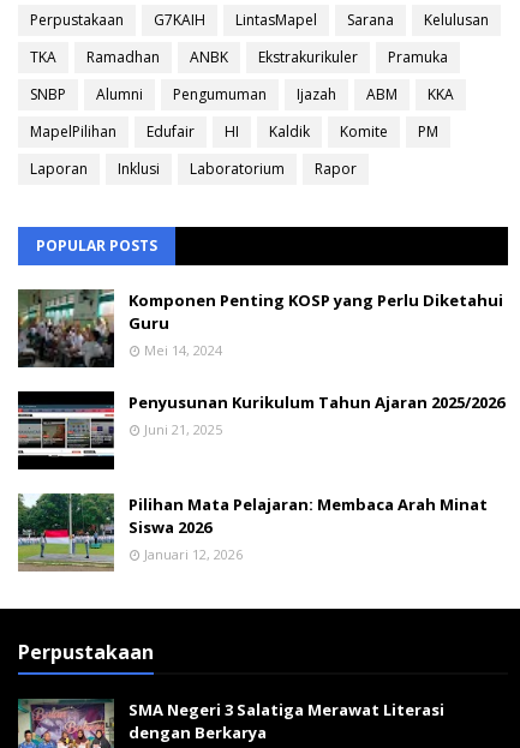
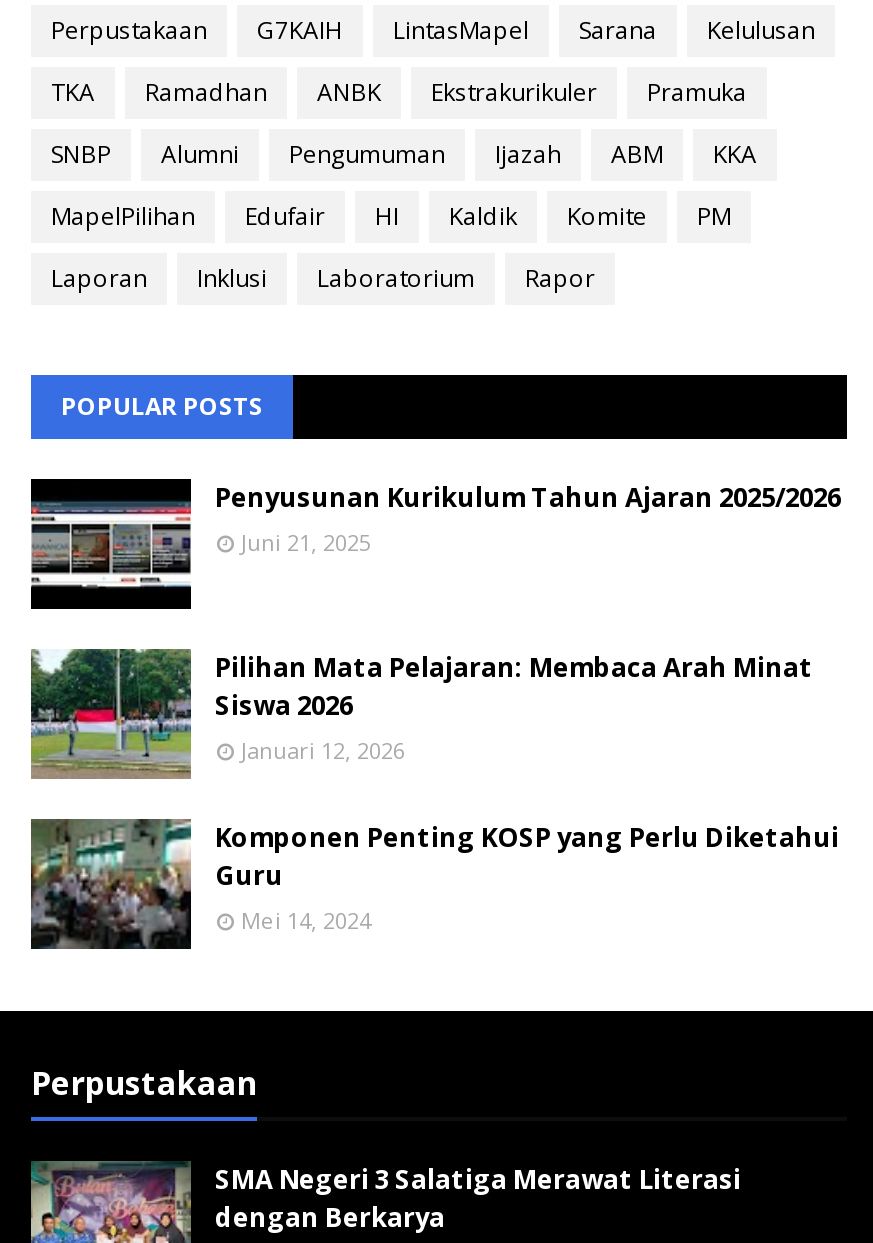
moved [18,288,503,369] -> [29,817,839,951]: [image] | Komponen Penting KOSP yang Perlu Diketahui | Guru | Mei 14, 2024
moved [16,391,504,563] -> [27,479,841,765]: [image] | Penyusunan Kurikulum Tahun Ajaran 2025/2026 | Juni 21, 2025 | Pilihan Mata Pelajaran: Membaca Arah Minat | Siswa 2026 | Januari 12, 2026

